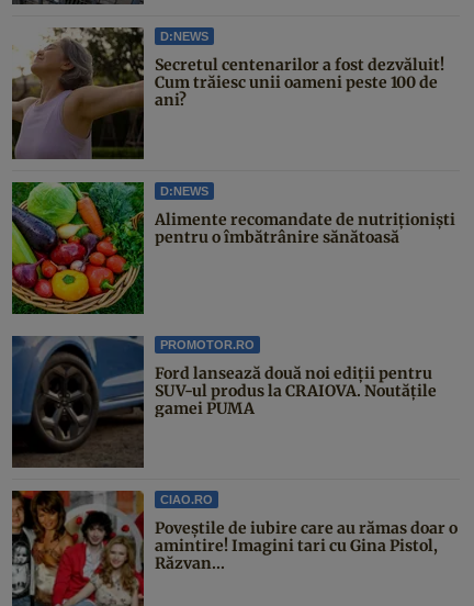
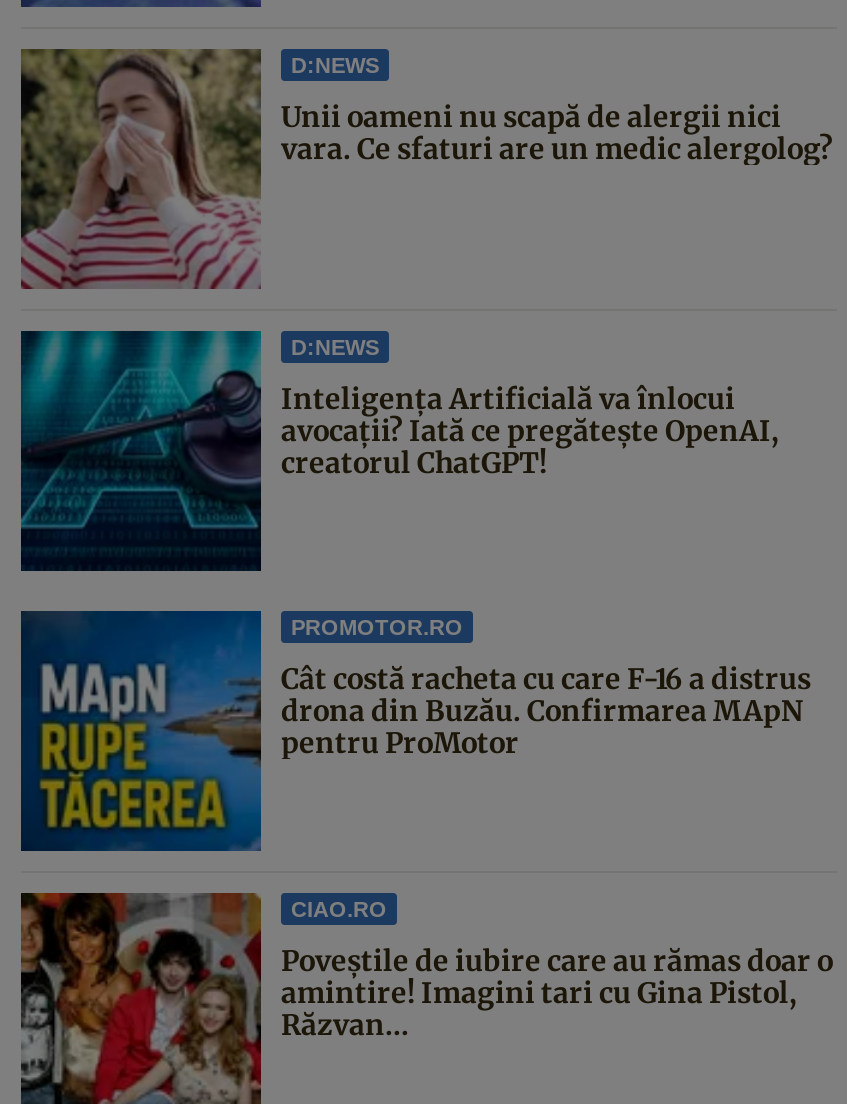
[11,26,444,160] [image] | Secretul centenarilor a fost dezvăluit! | Cum trăiesc unii oameni peste 100 de | ani? -> [19,46,833,290] [image] | Unii oameni nu scapă de alergii nici | vara. Ce sfaturi are un medic alergolog?
[11,181,455,315] [image] | Alimente recomandate de nutriționiști | pentru o îmbătrânire sănătoasă -> [19,328,779,574] [image] | Inteligența Artificială va înlocui | avocații? Iată ce pregătește OpenAI, | creatorul ChatGPT!
[11,335,437,469] [image] | Ford lansează două noi ediții pentru | SUV-ul produs la CRAIOVA. Noutățile | gamei PUMA -> [19,608,811,854] [image] | Cât costă racheta cu care F-16 a distrus | drona din Buzău. Confirmarea MApN | pentru ProMotor

